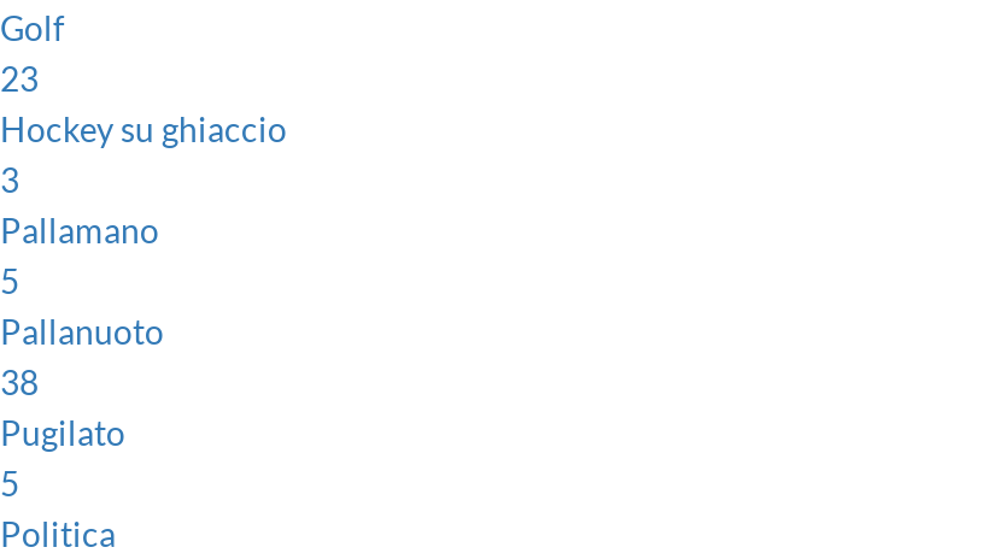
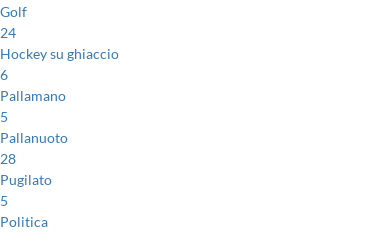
[0,58,39,99] 23 -> [0,24,16,41] 24
[0,159,19,200] 3 -> [0,66,8,83] 6
[0,361,39,402] 38 -> [0,150,16,167] 28

